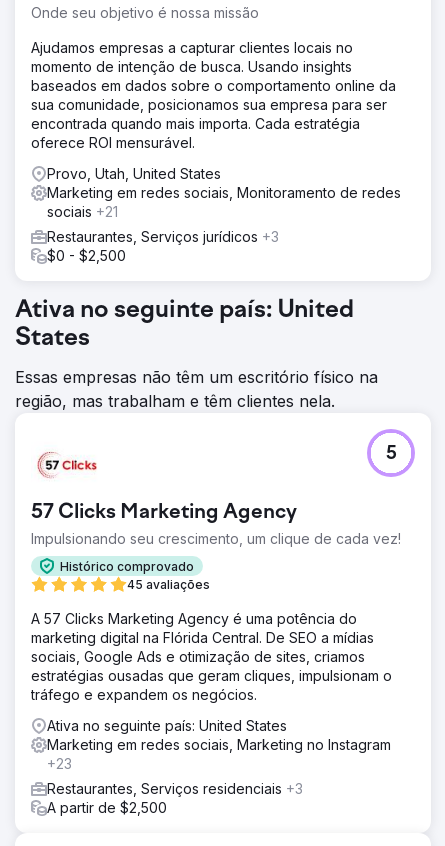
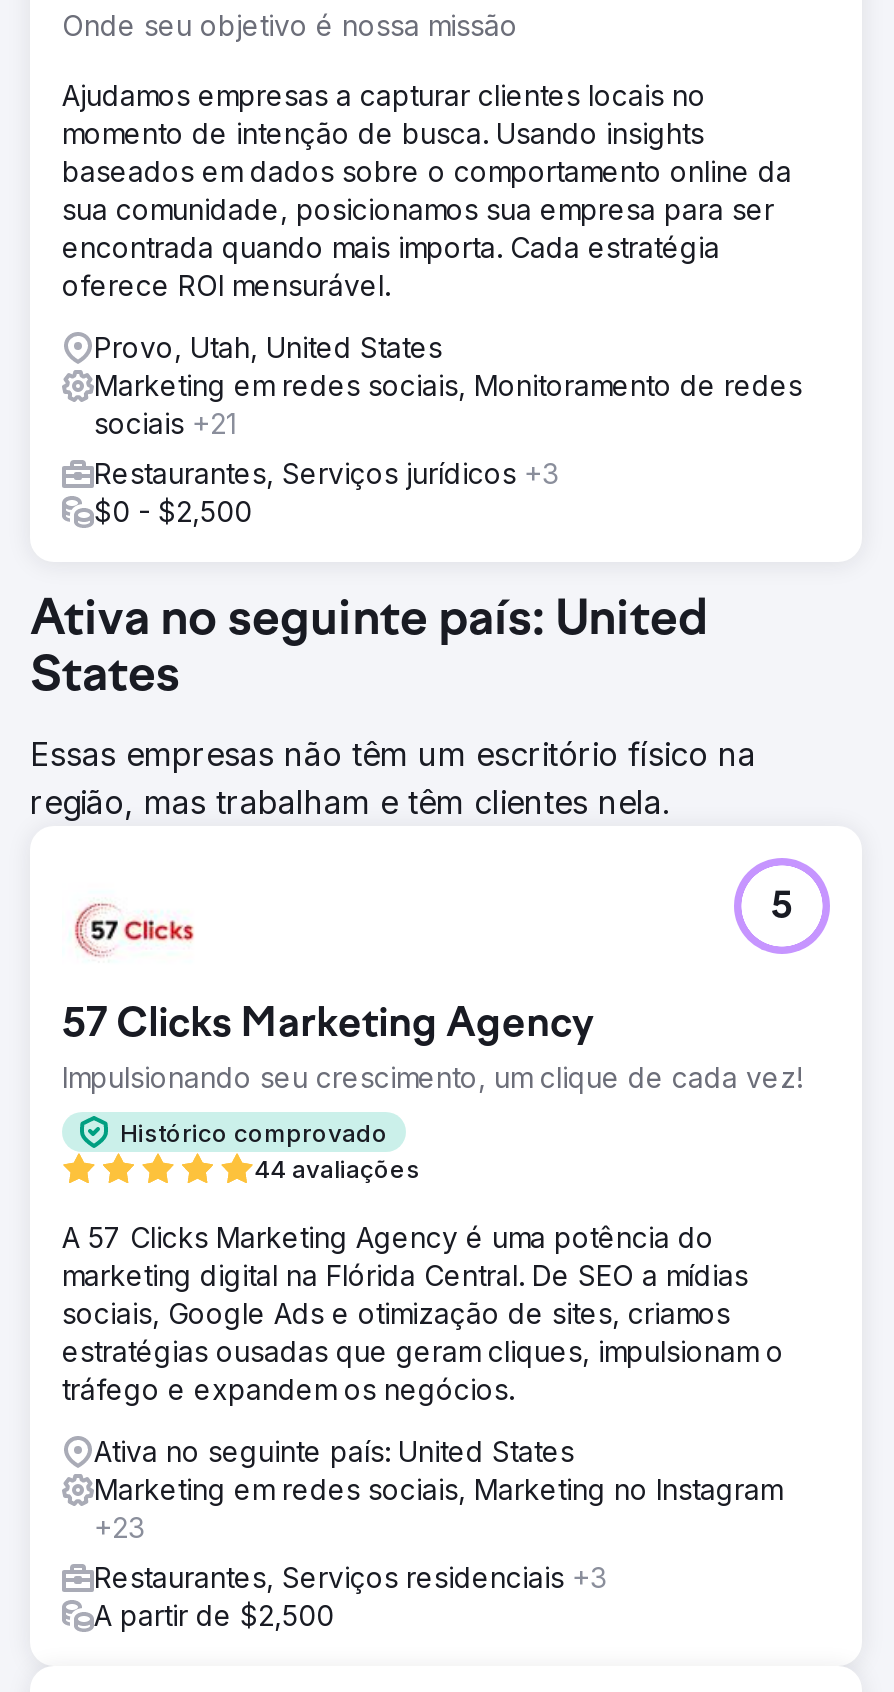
[127,577,210,592] 45 avaliações -> [254,1154,420,1184] 44 avaliações

